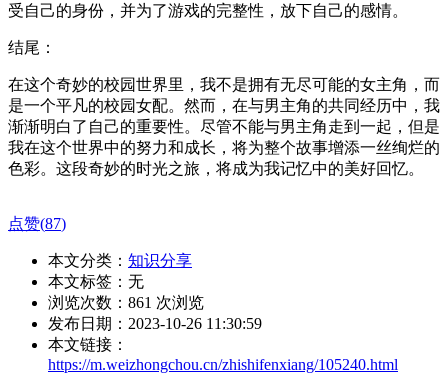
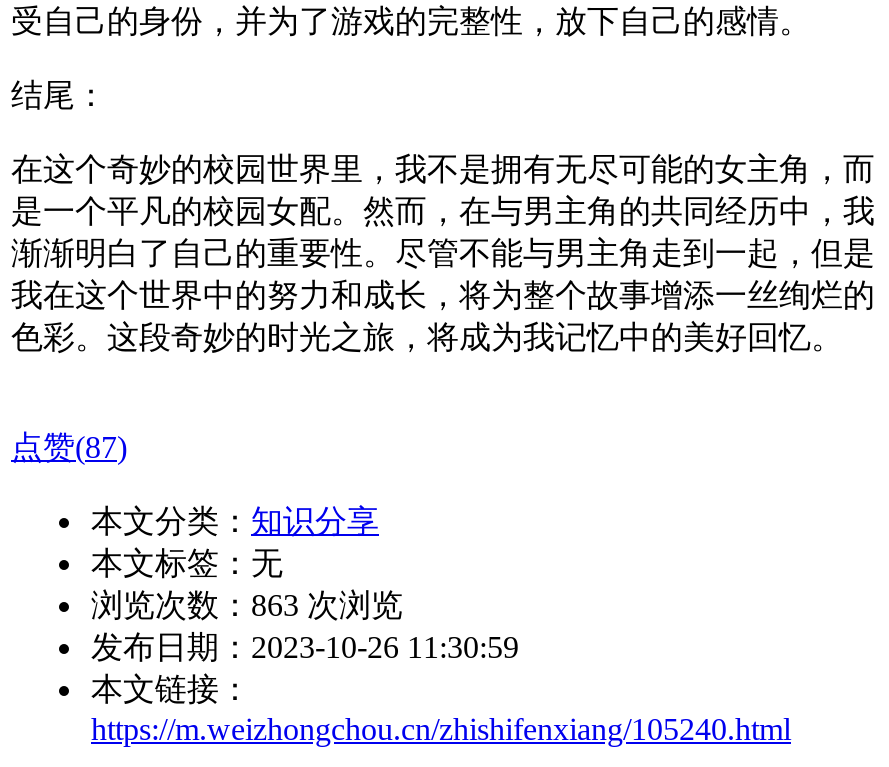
[48,294,204,311] 浏览次数：861次浏览 -> [91,588,403,622] 浏览次数：863次浏览

